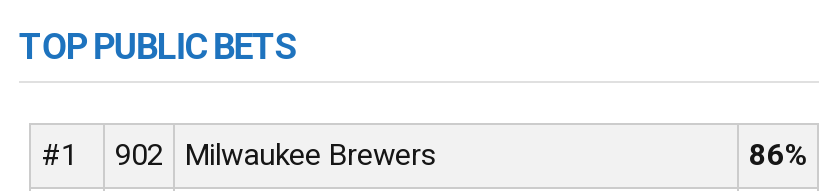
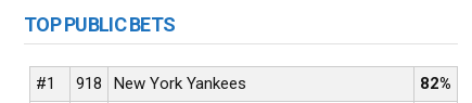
[115,137,807,173] 902 | Milwaukee Brewers | 86% -> [76,74,451,93] 918 | New York Yankees | 82%

